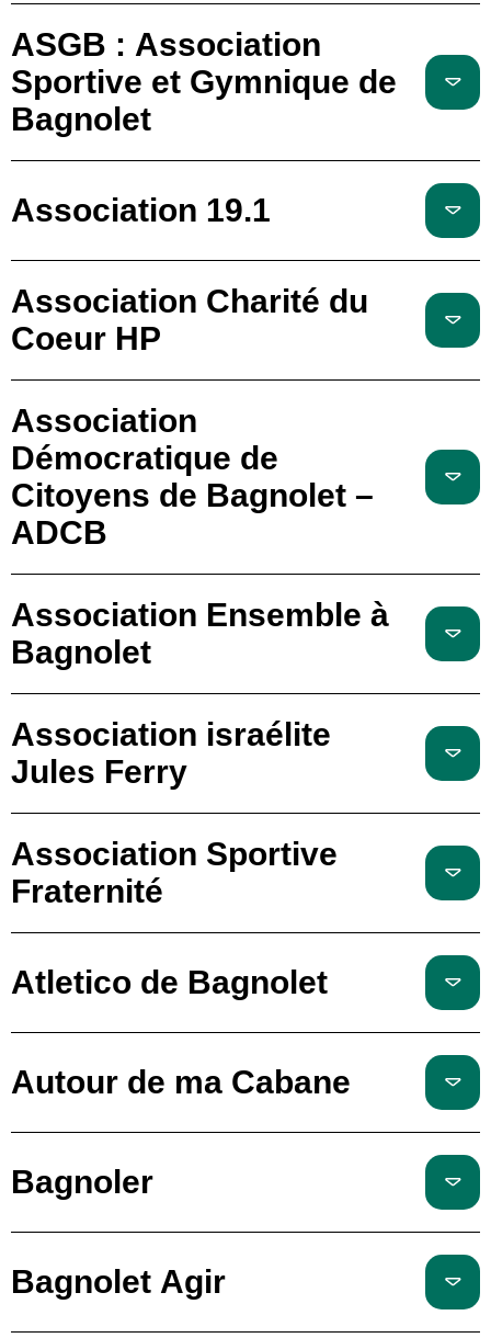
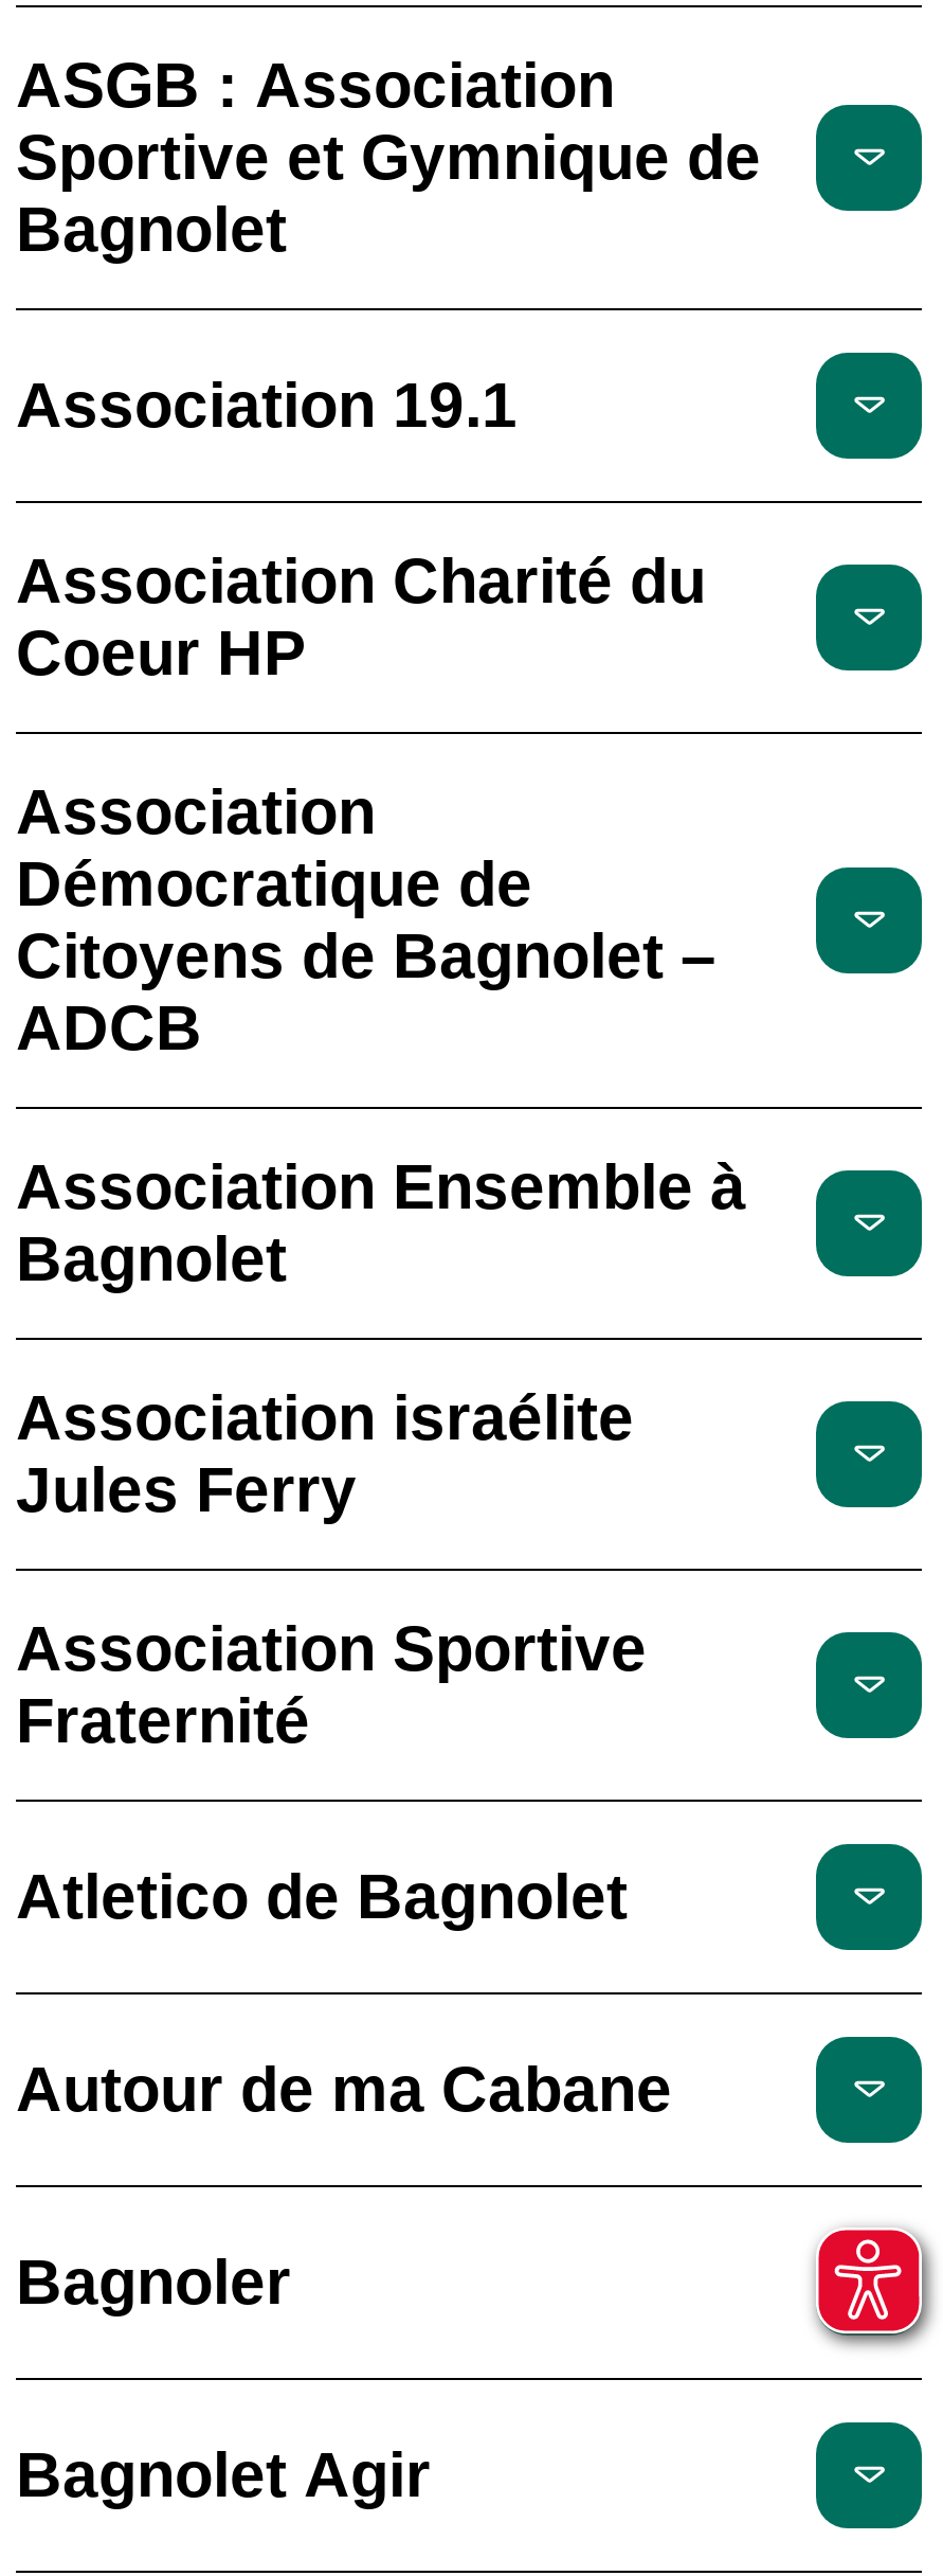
[424,1154,486,1215] [image] -> [816,2228,935,2348] [image]

